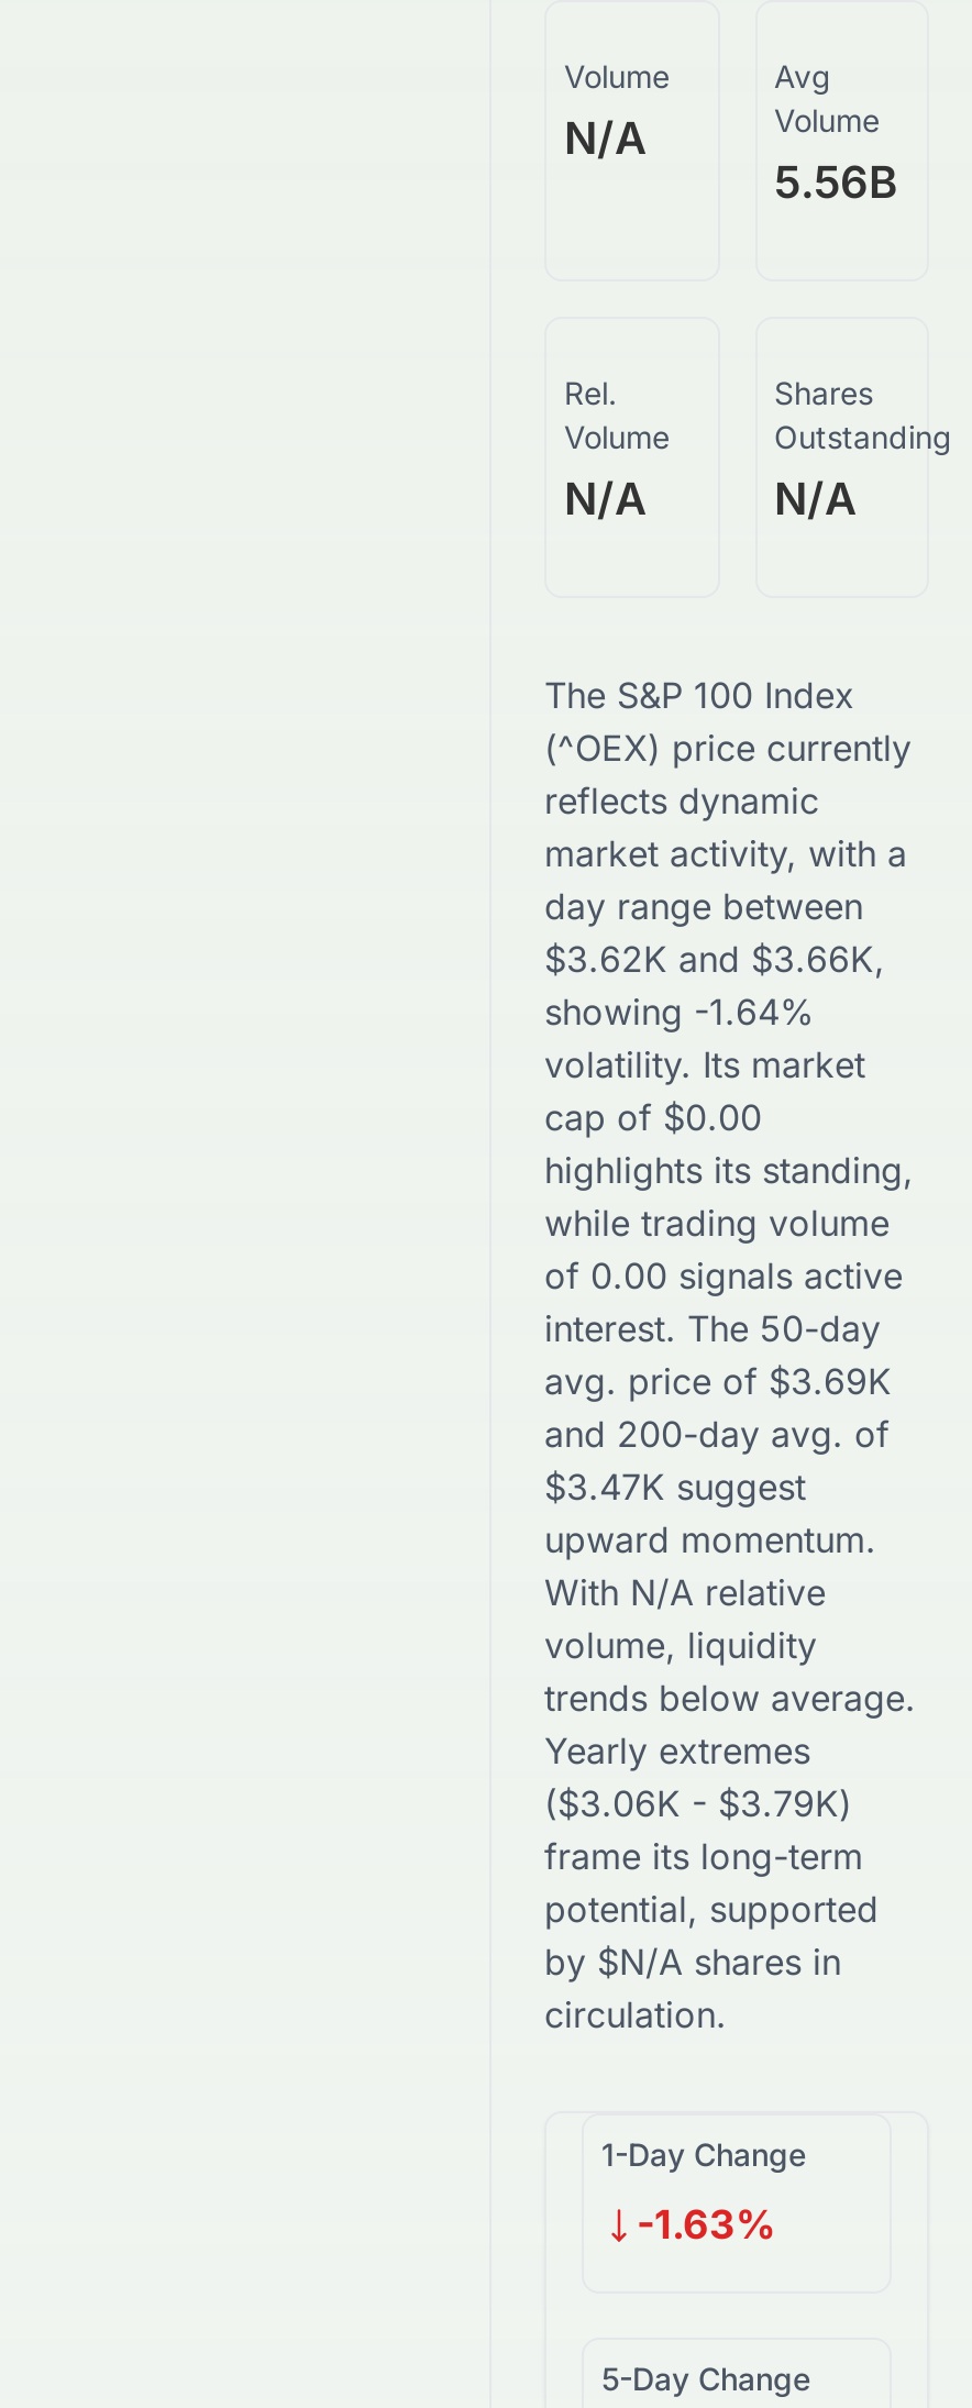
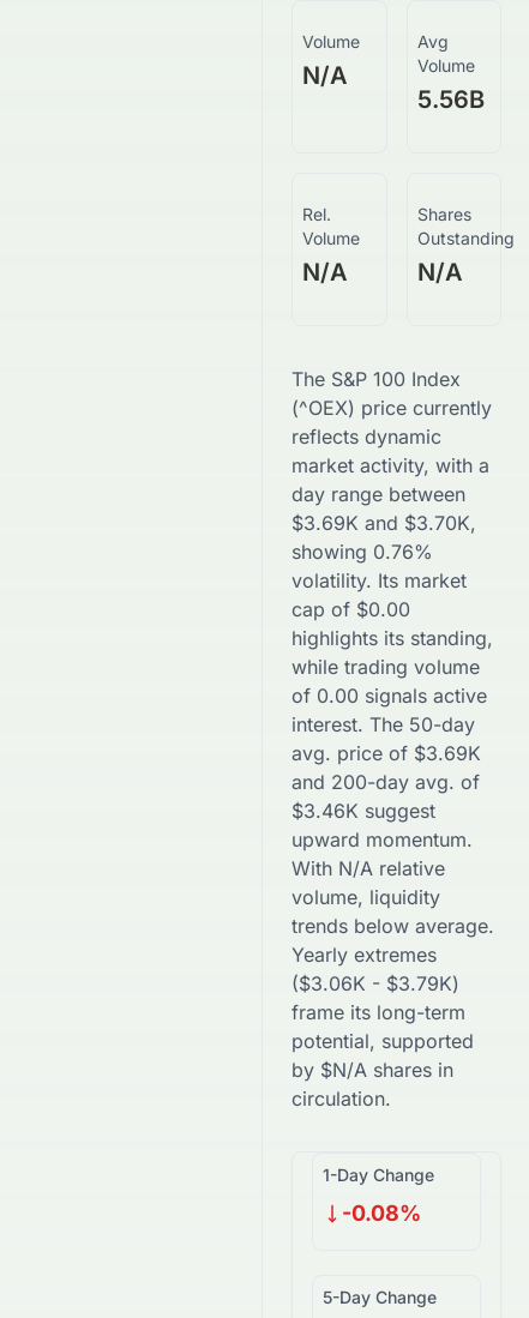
[544,937,885,981] $3.62K and $3.66K, -> [291,511,476,535] $3.69K and $3.70K,
[544,990,815,1034] showing -1.64% -> [291,540,433,564] showing 0.76%
[544,1465,806,1509] $3.47K suggest -> [291,799,435,823] $3.46K suggest
[637,2201,775,2247] -1.63% -> [342,1200,421,1226] -0.08%

